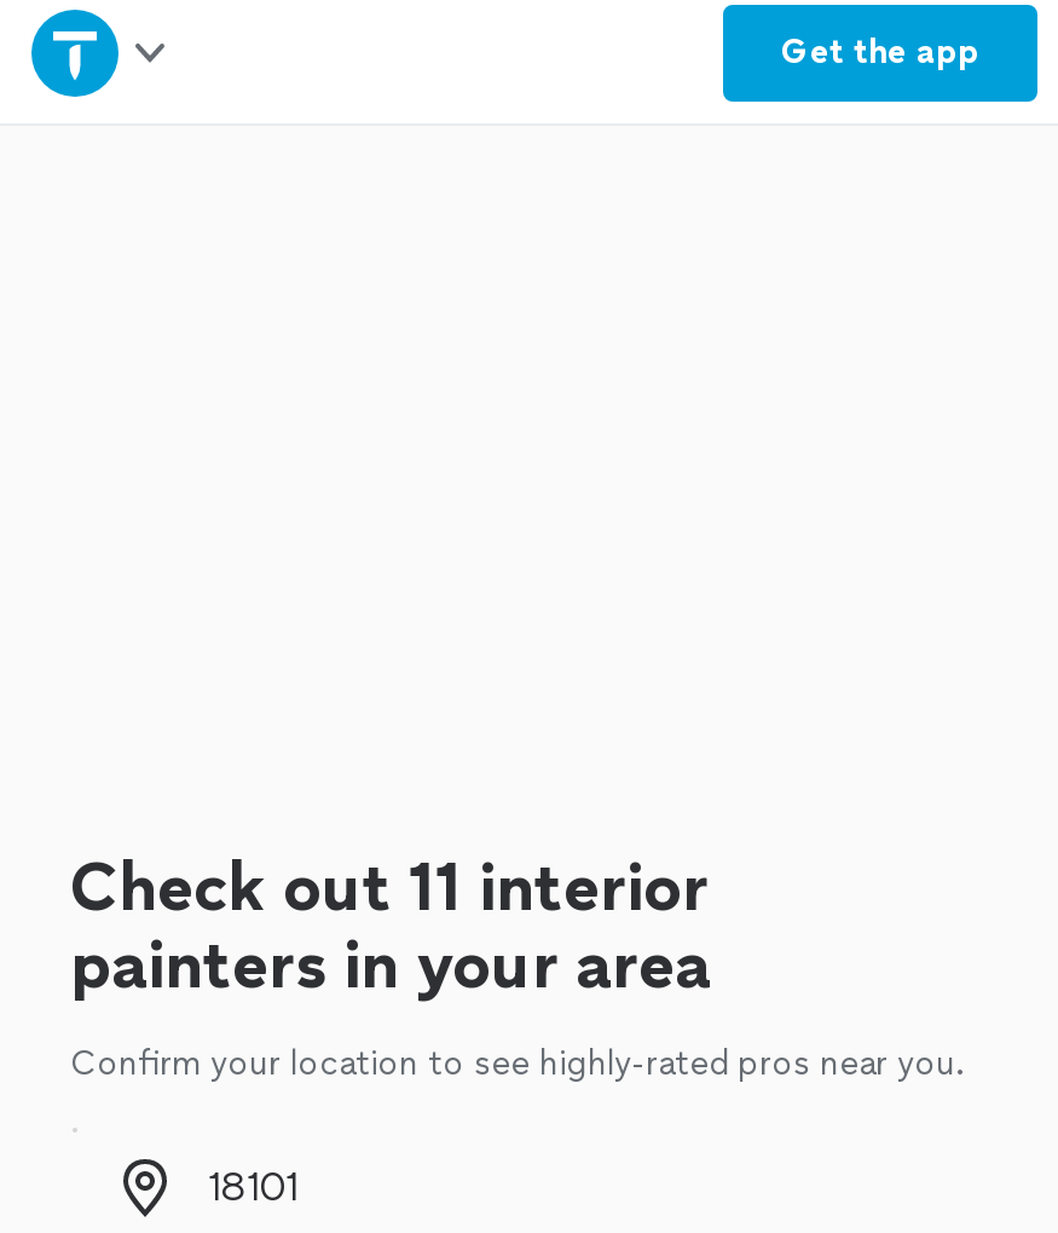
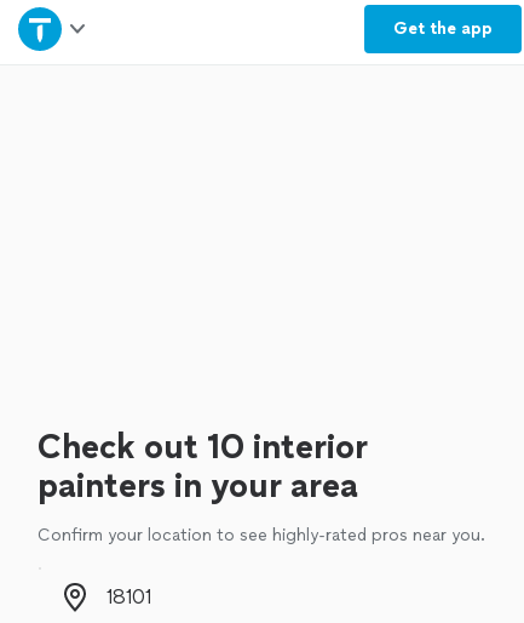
[70,845,709,927] Check out 11 interior -> [38,425,368,467] Check out 10 interior

